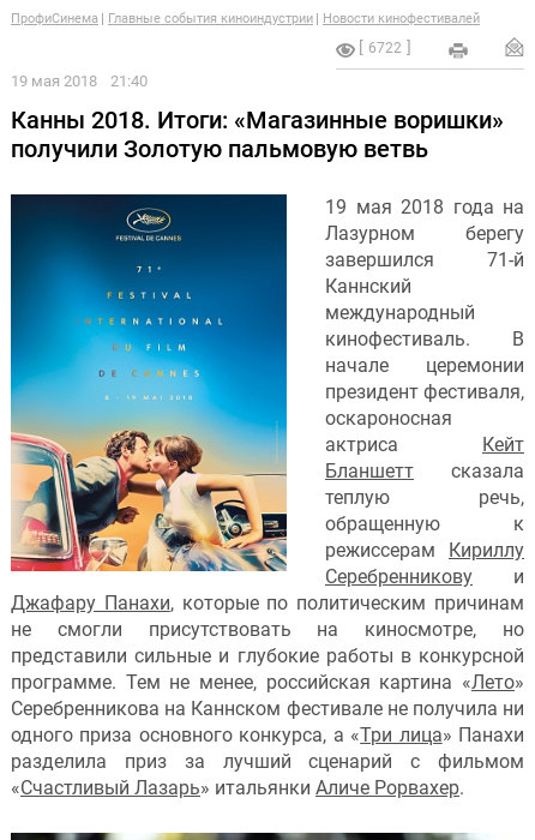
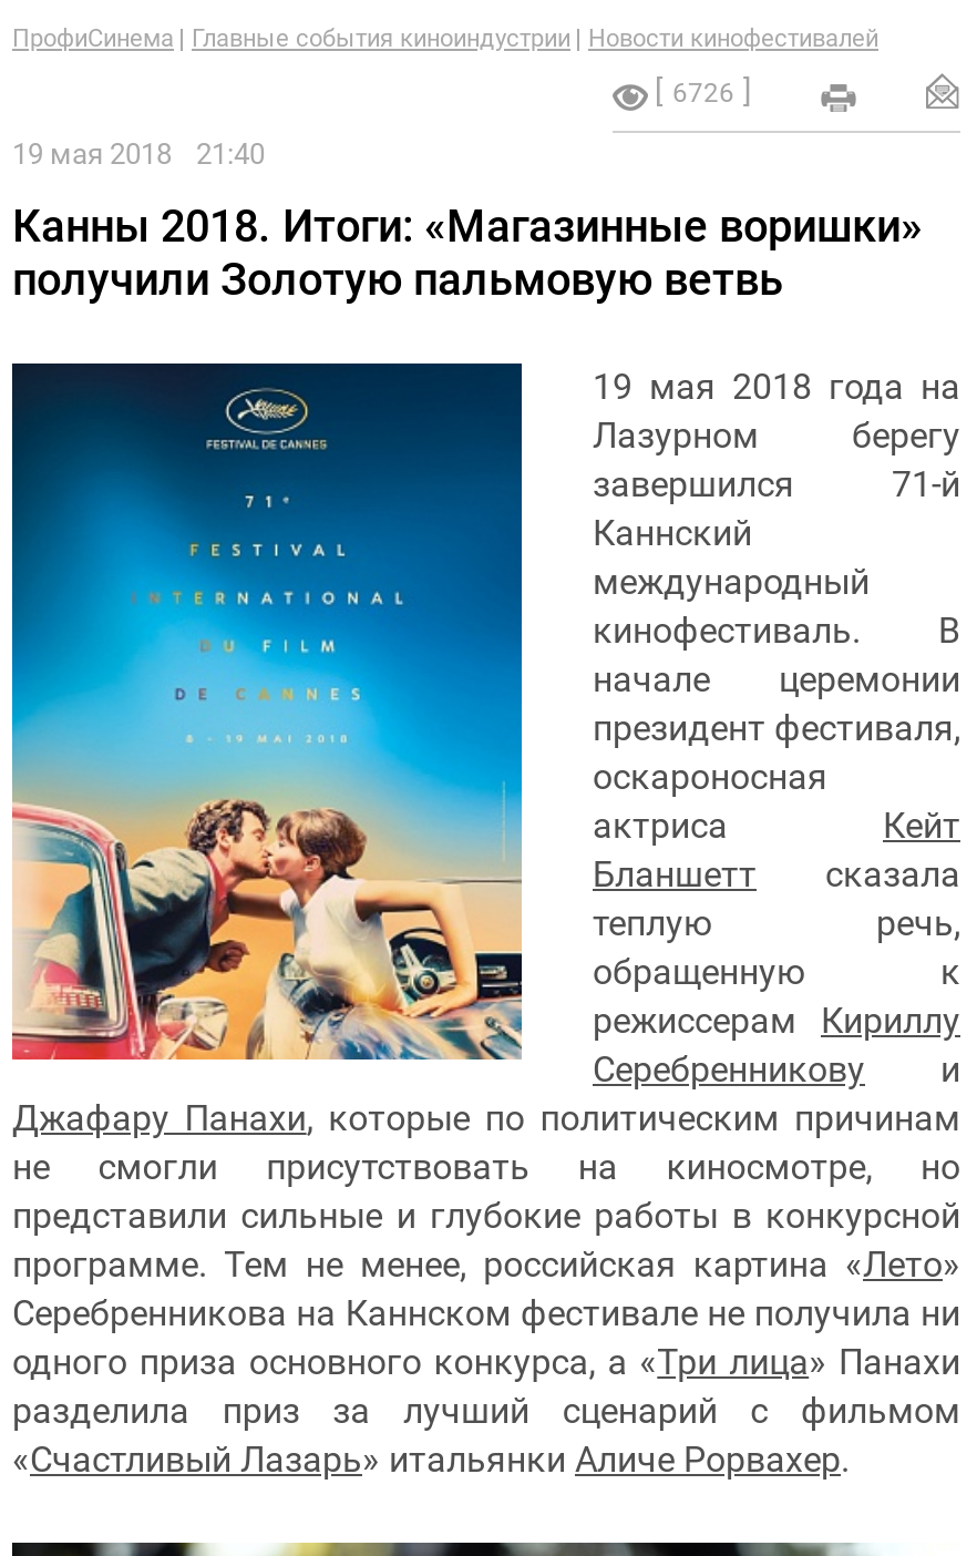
[368,40,402,56] 6722 -> [672,78,734,109] 6726

